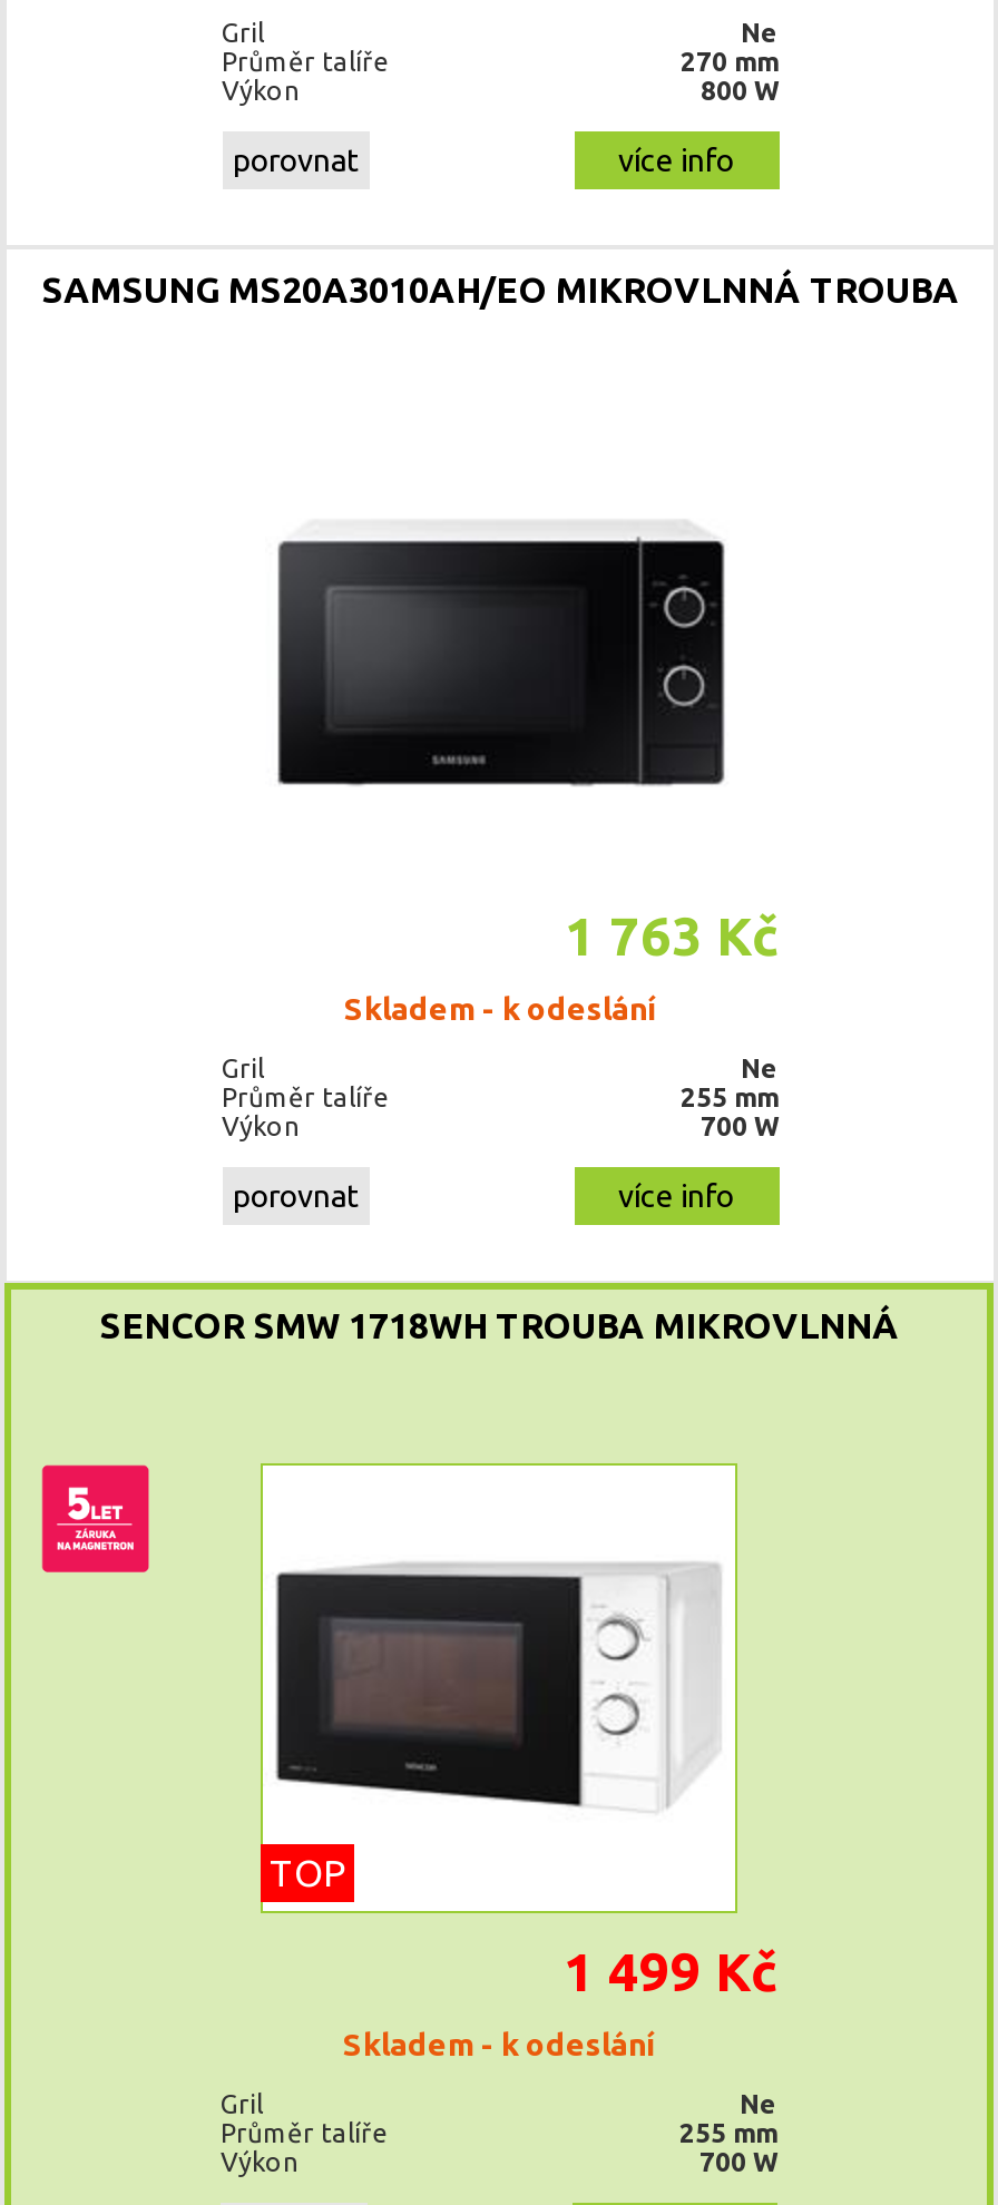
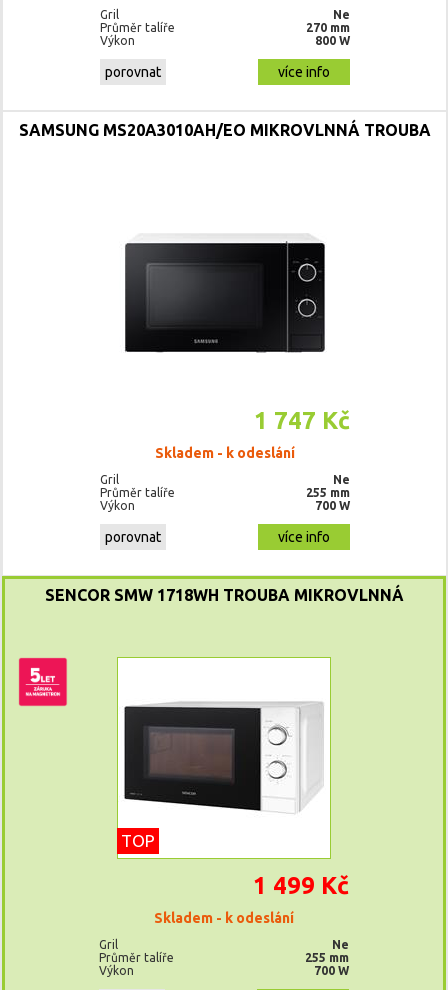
[565,906,779,967] 1 763 Kč -> [253,407,349,434] 1 747 Kč

